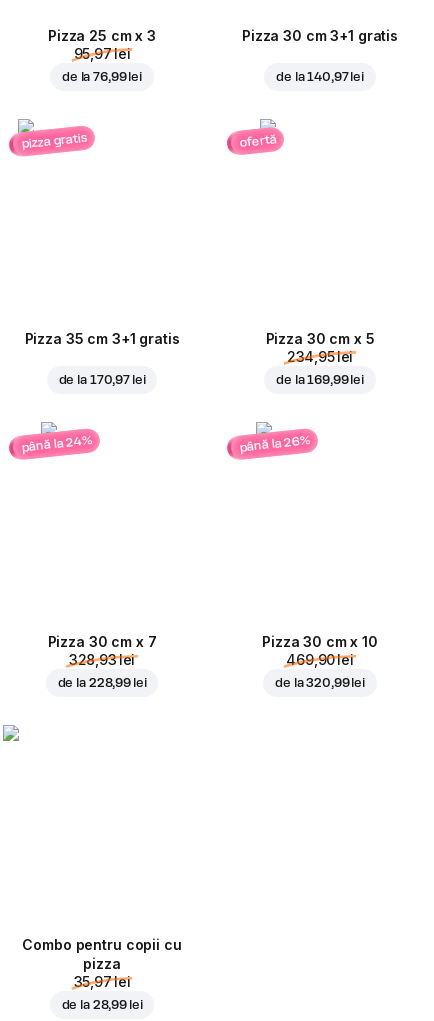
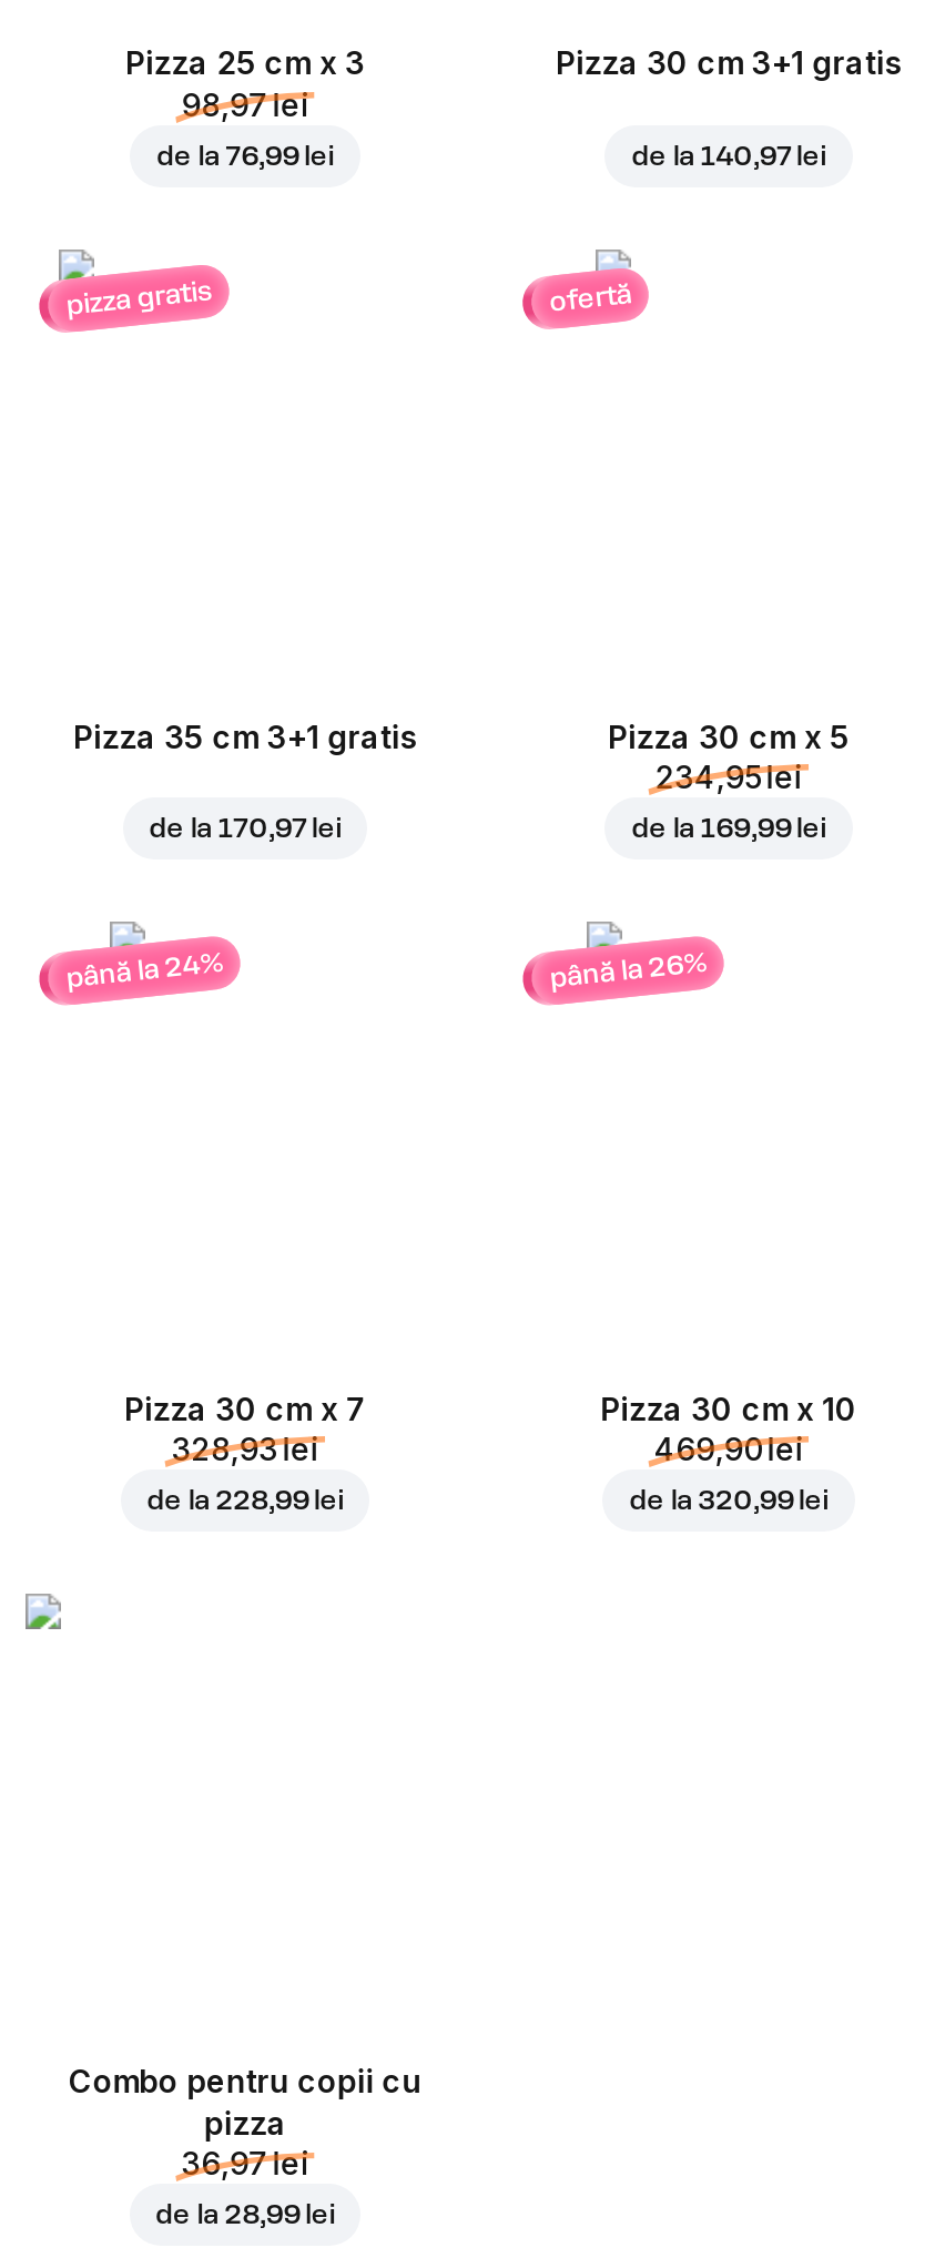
[74,45,130,62] 95,97 lei -> [181,85,309,123] 98,97 lei
[74,973,130,990] 35,97 lei -> [181,2145,309,2183] 36,97 lei

